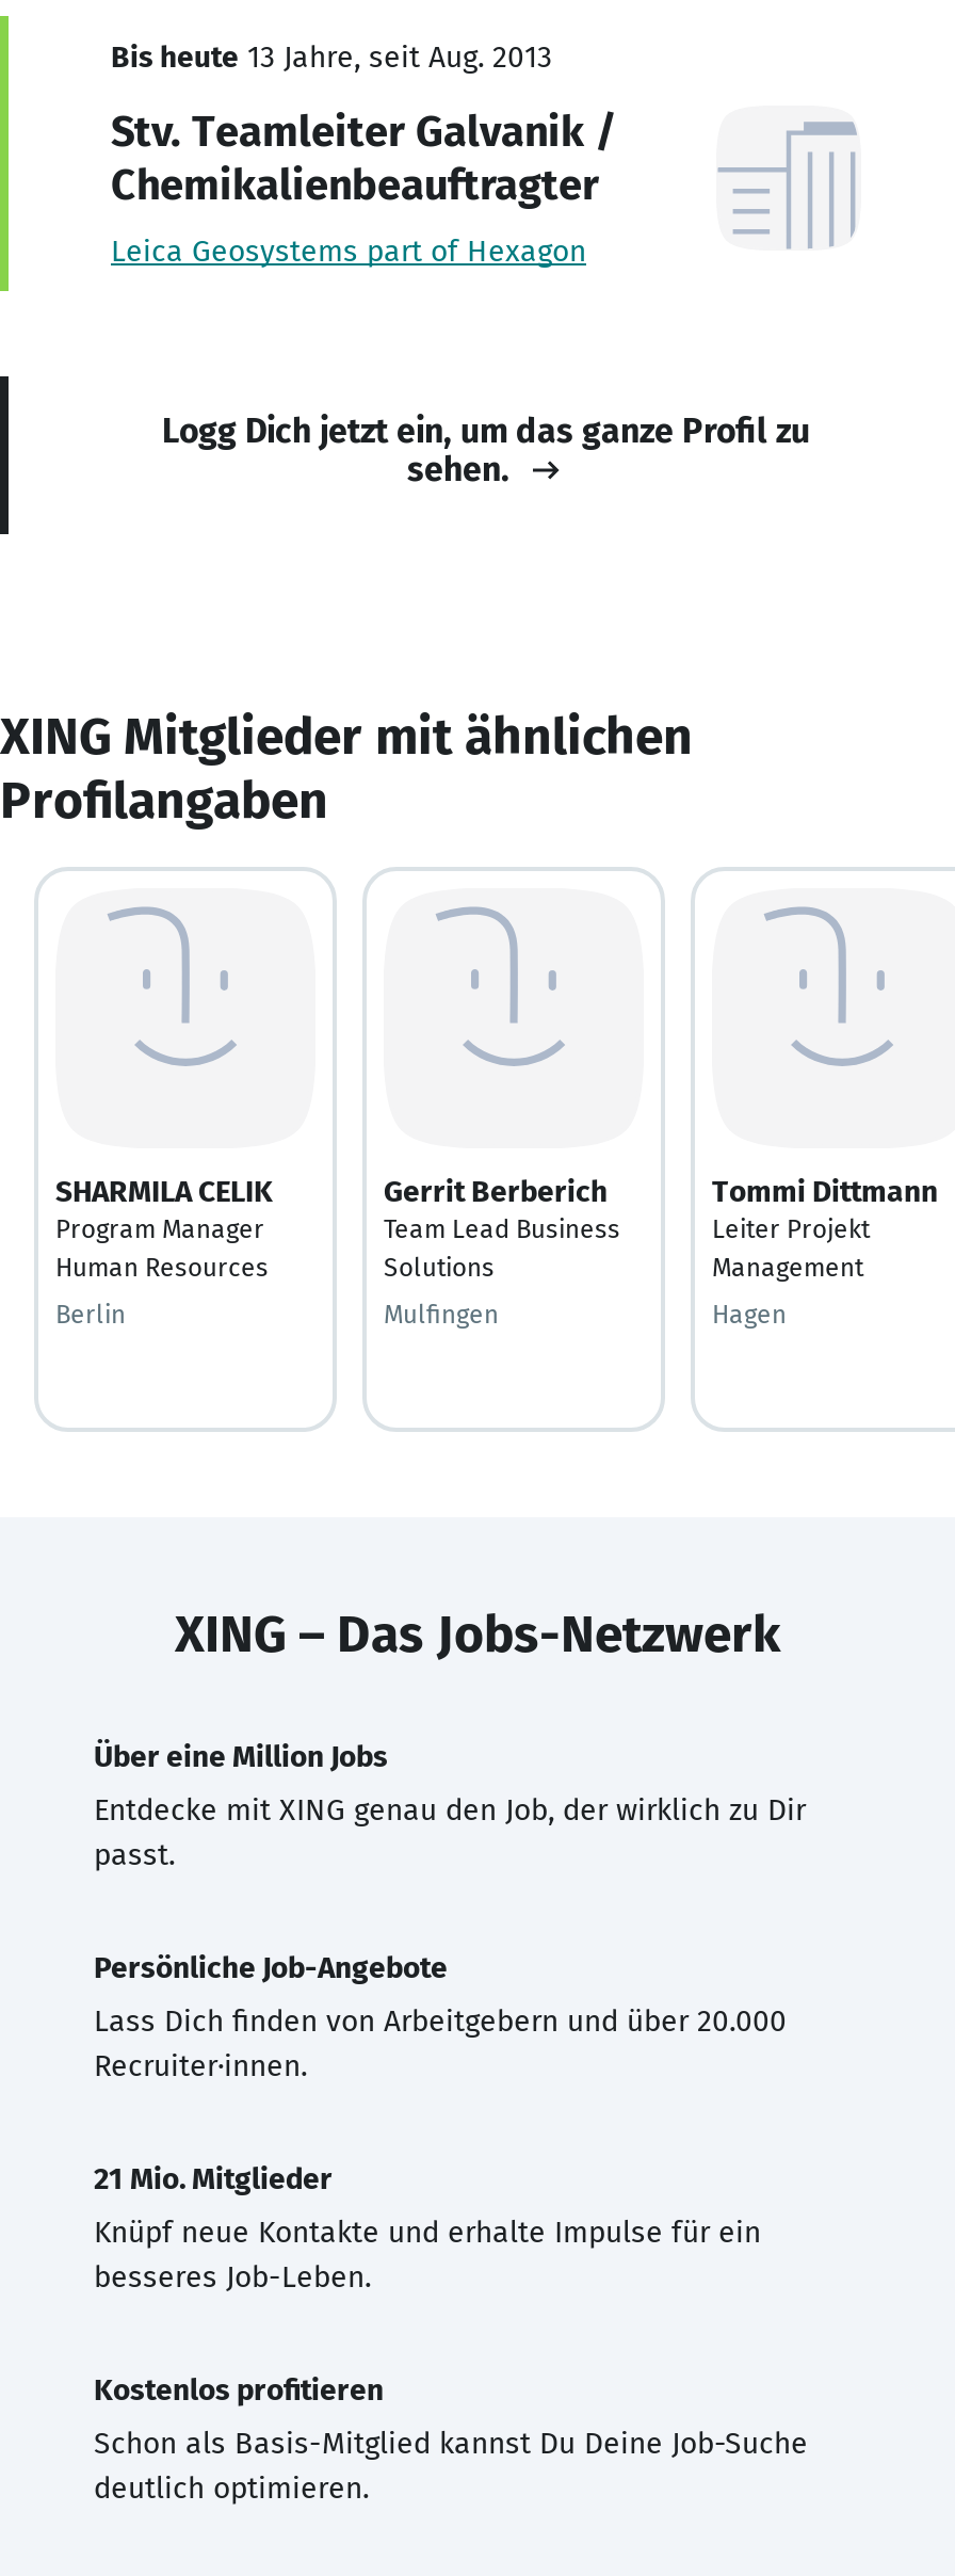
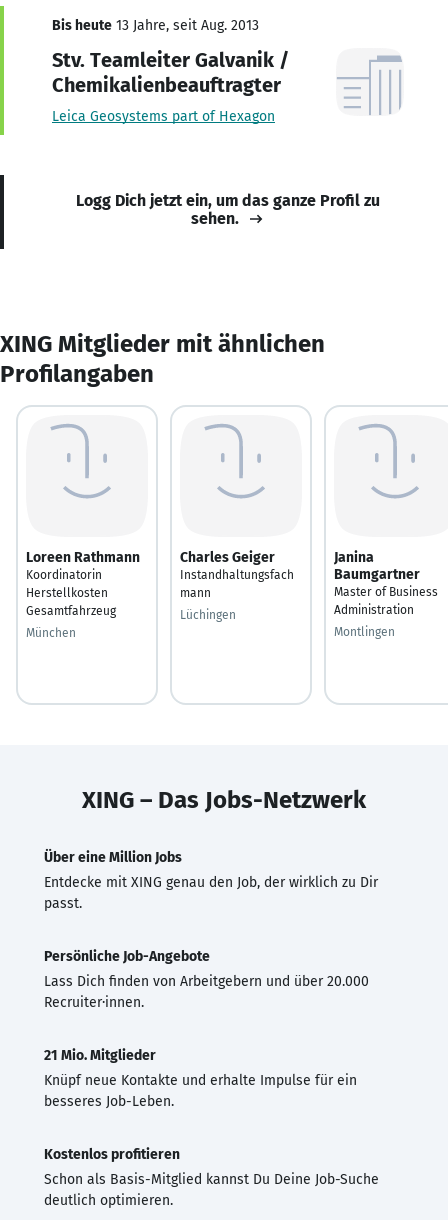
[55,1173,273,1282] SHARMILA CELIK | Program Manager | Human Resources -> [26,548,140,617] Loreen Rathmann | Koordinatorin | Herstellkosten | Gesamtfahrzeug
[384,1173,620,1282] Gerrit Berberich | Team Lead Business | Solutions -> [180,548,294,599] Charles Geiger | Instandhaltungsfach | mann
[712,1173,938,1282] Tommi Dittmann | Leiter Projekt | Management -> [334,548,438,616] Janina | Baumgartner | Master of Business | Administration
[55,1299,126,1329] Berlin -> [26,625,76,639] München
[384,1299,499,1329] Mulfingen -> [180,607,236,621] Lüchingen
[712,1299,787,1329] Hagen -> [334,624,395,638] Montlingen

